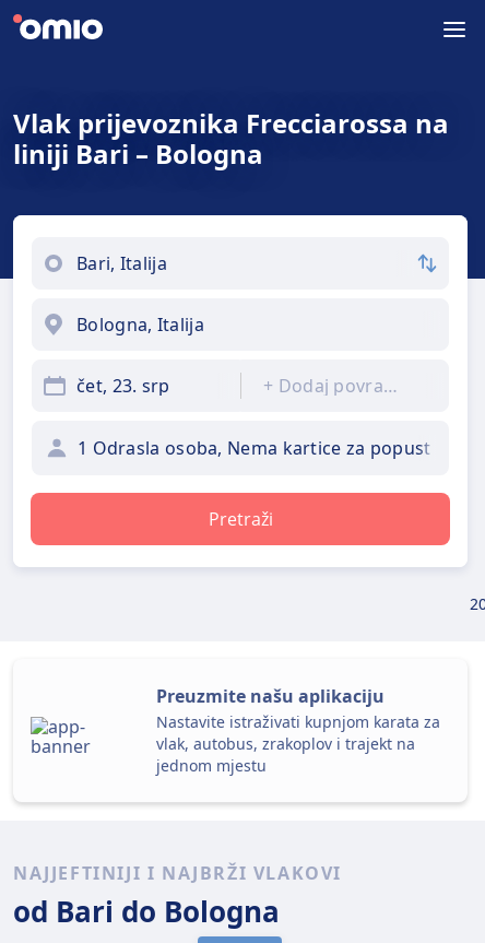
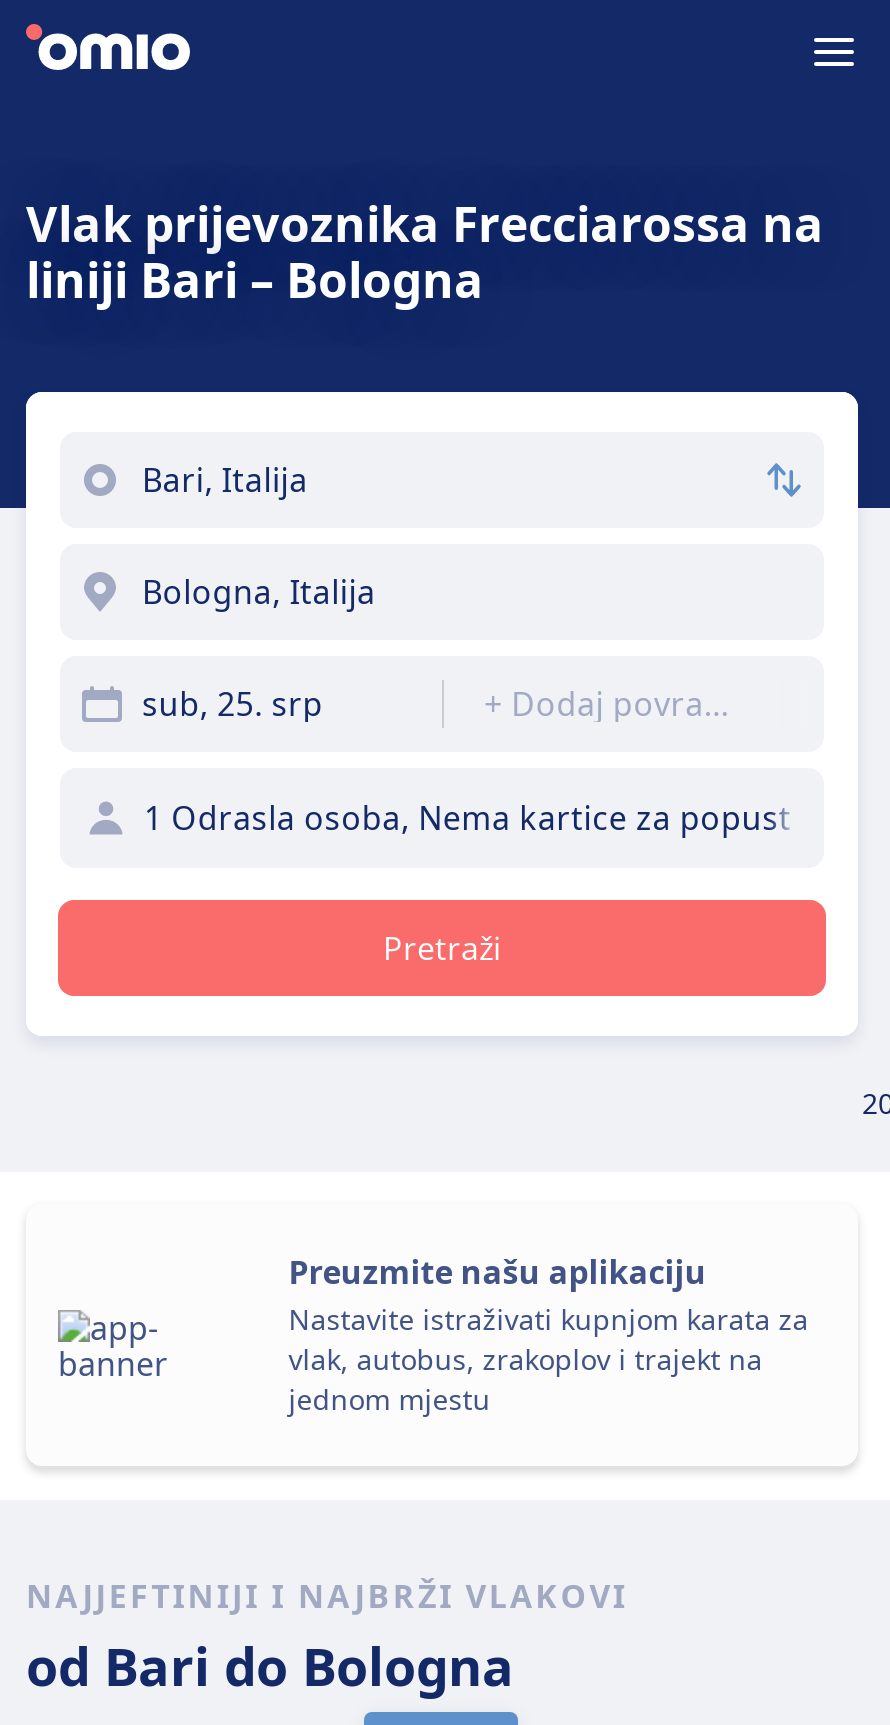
[76,374,170,398] čet, 23. srp -> [142,682,323,726] sub, 25. srp

